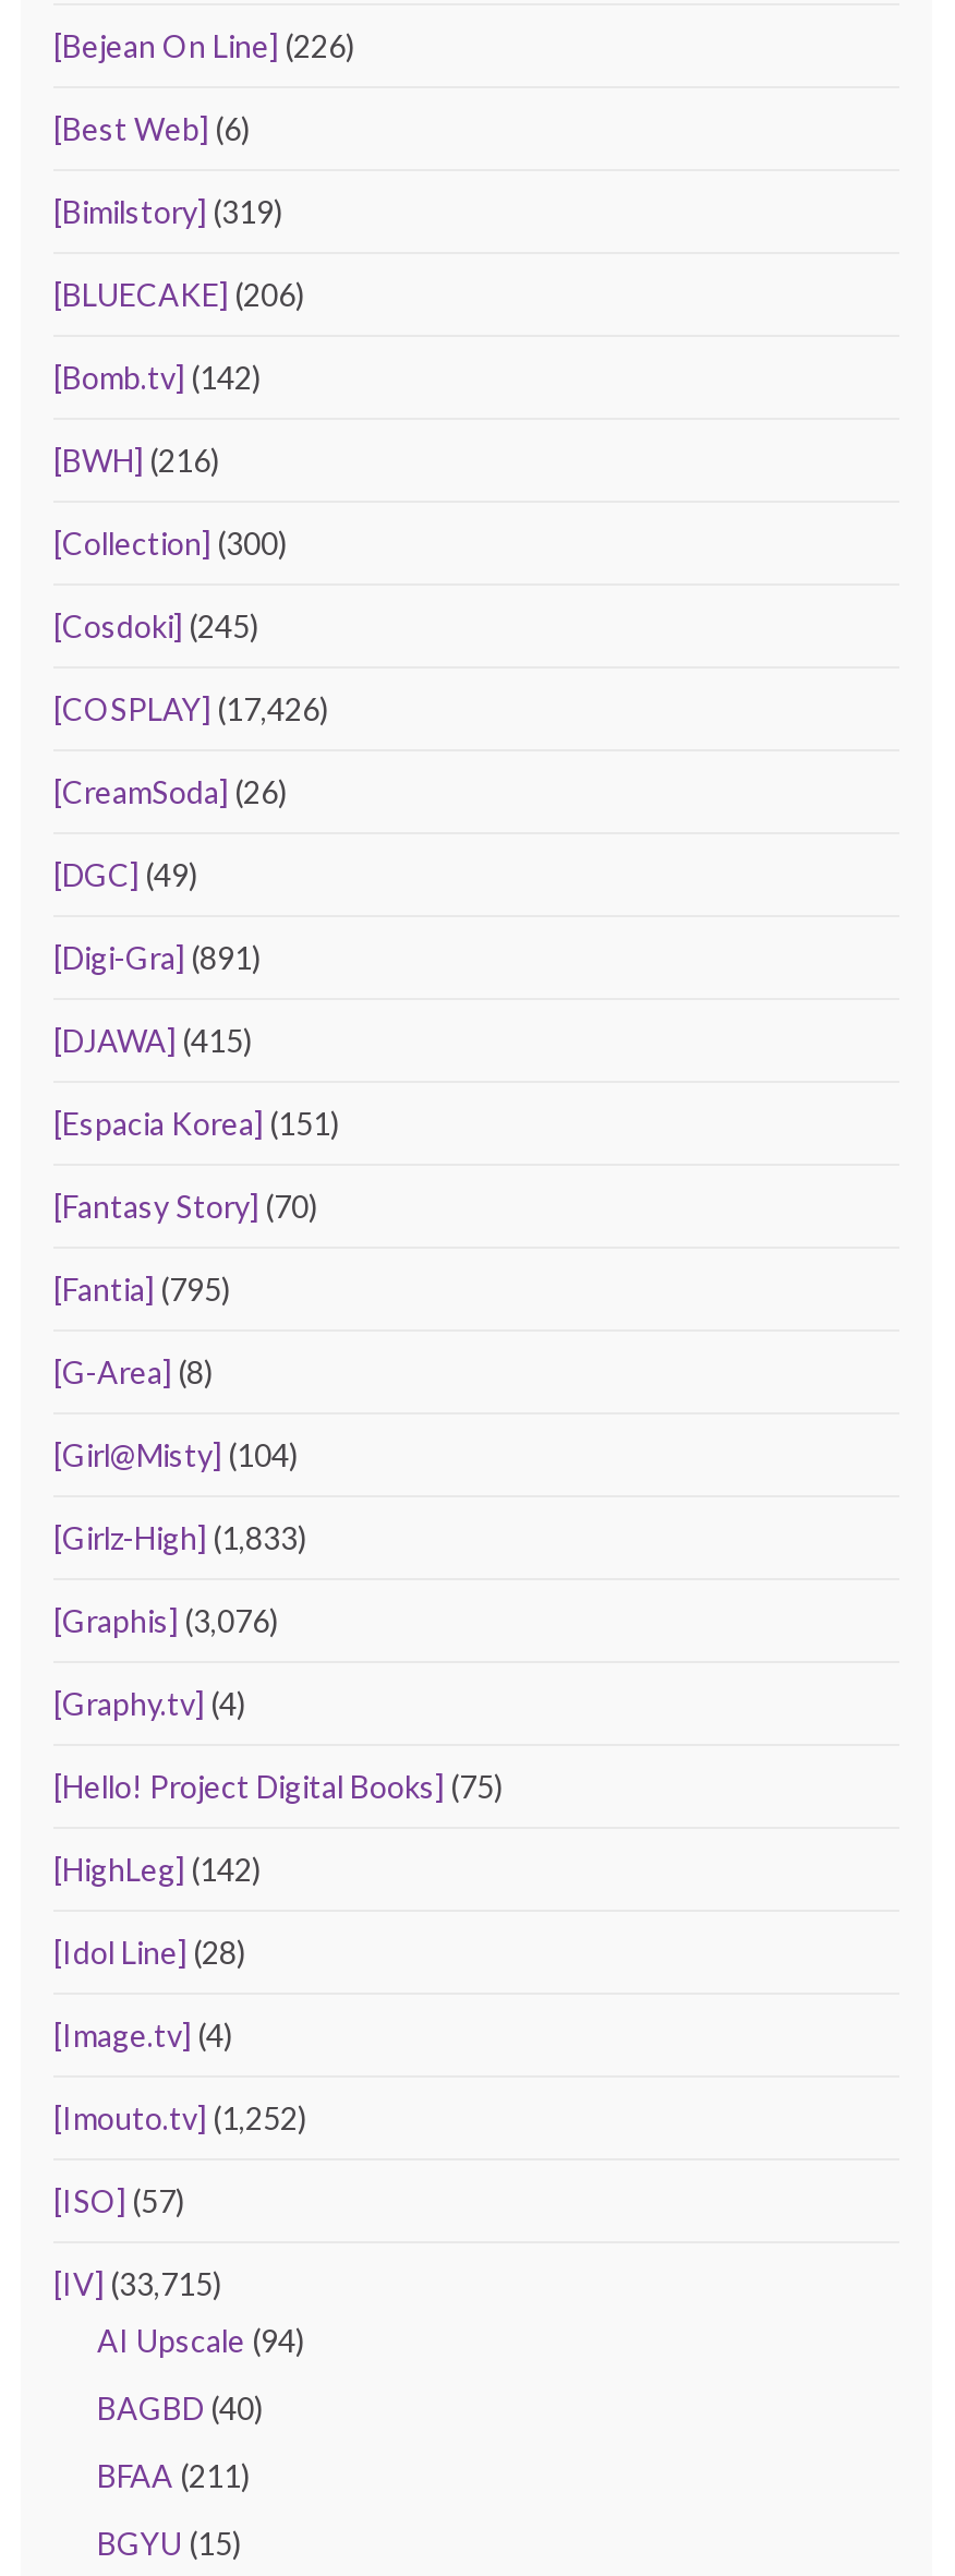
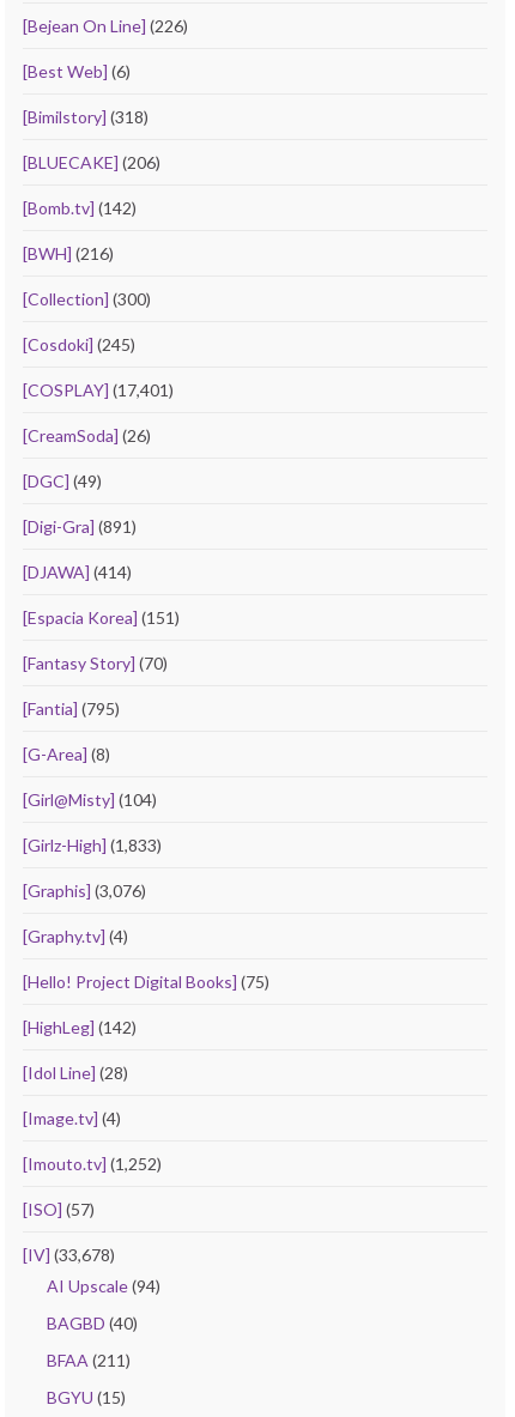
[53,194,282,231] [Bimilstory] (319) -> [23,107,149,127] [Bimilstory] (318)
[53,691,328,728] [COSPLAY] (17,426) -> [23,380,174,400] [COSPLAY] (17,401)
[53,1023,252,1060] [DJAWA] (415) -> [23,562,132,582] [DJAWA] (414)
[53,2266,221,2303] [IV] (33,715) -> [23,1245,115,1265] [IV] (33,678)

